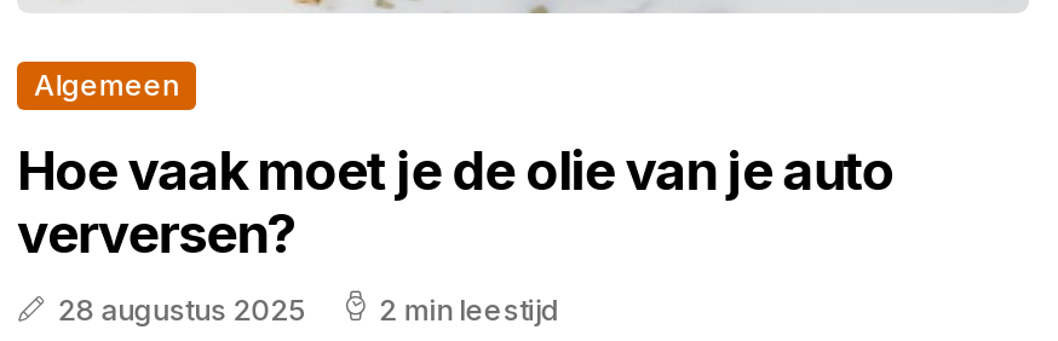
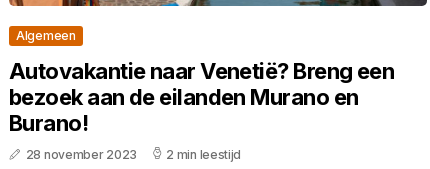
[17,140,894,329] Hoe vaak moet je de olie van je auto | verversen? | 28 augustus 2025 -> [9,58,394,162] Autovakantie naar Venetië? Breng een | bezoek aan de eilanden Murano en | Burano! | 28 november 2023

